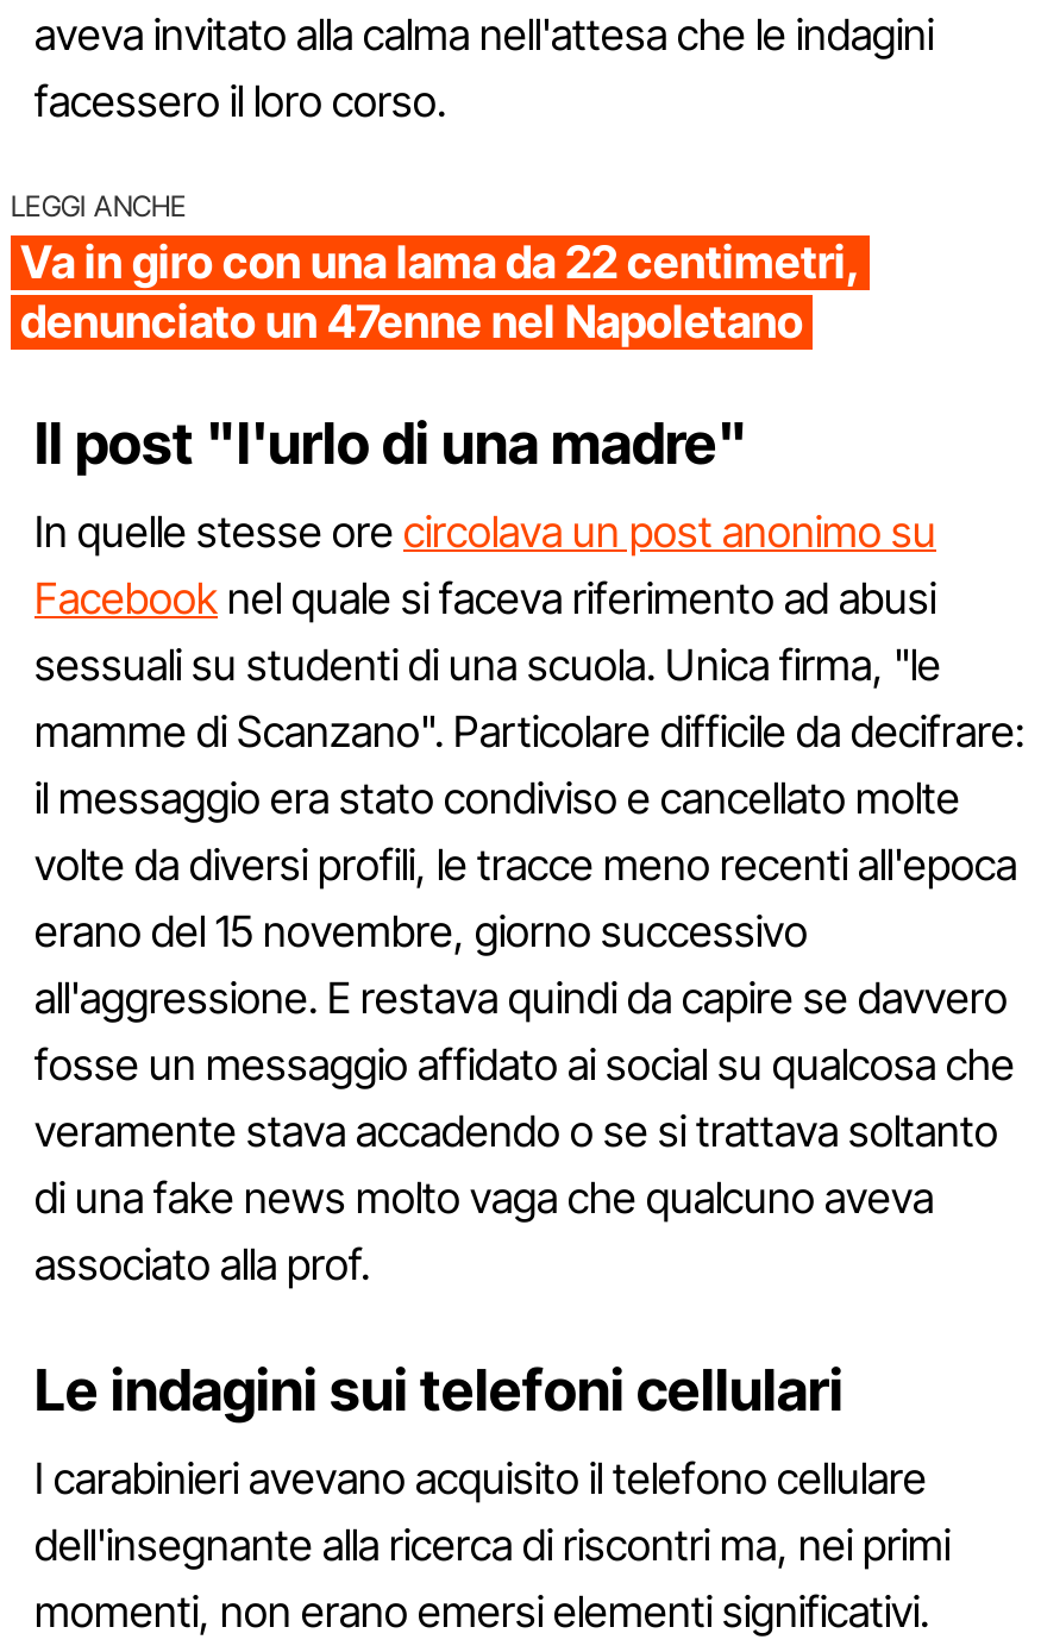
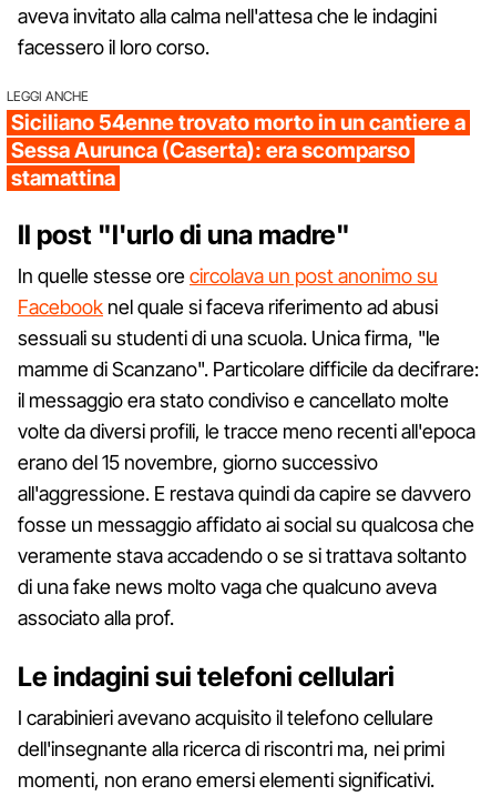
[20,235,860,349] Va in giro con una lama da 22 centimetri, | denunciato un 47enne nel Napoletano -> [11,110,466,191] Siciliano 54enne trovato morto in un cantiere a | Sessa Aurunca (Caserta): era scomparso | stamattina

